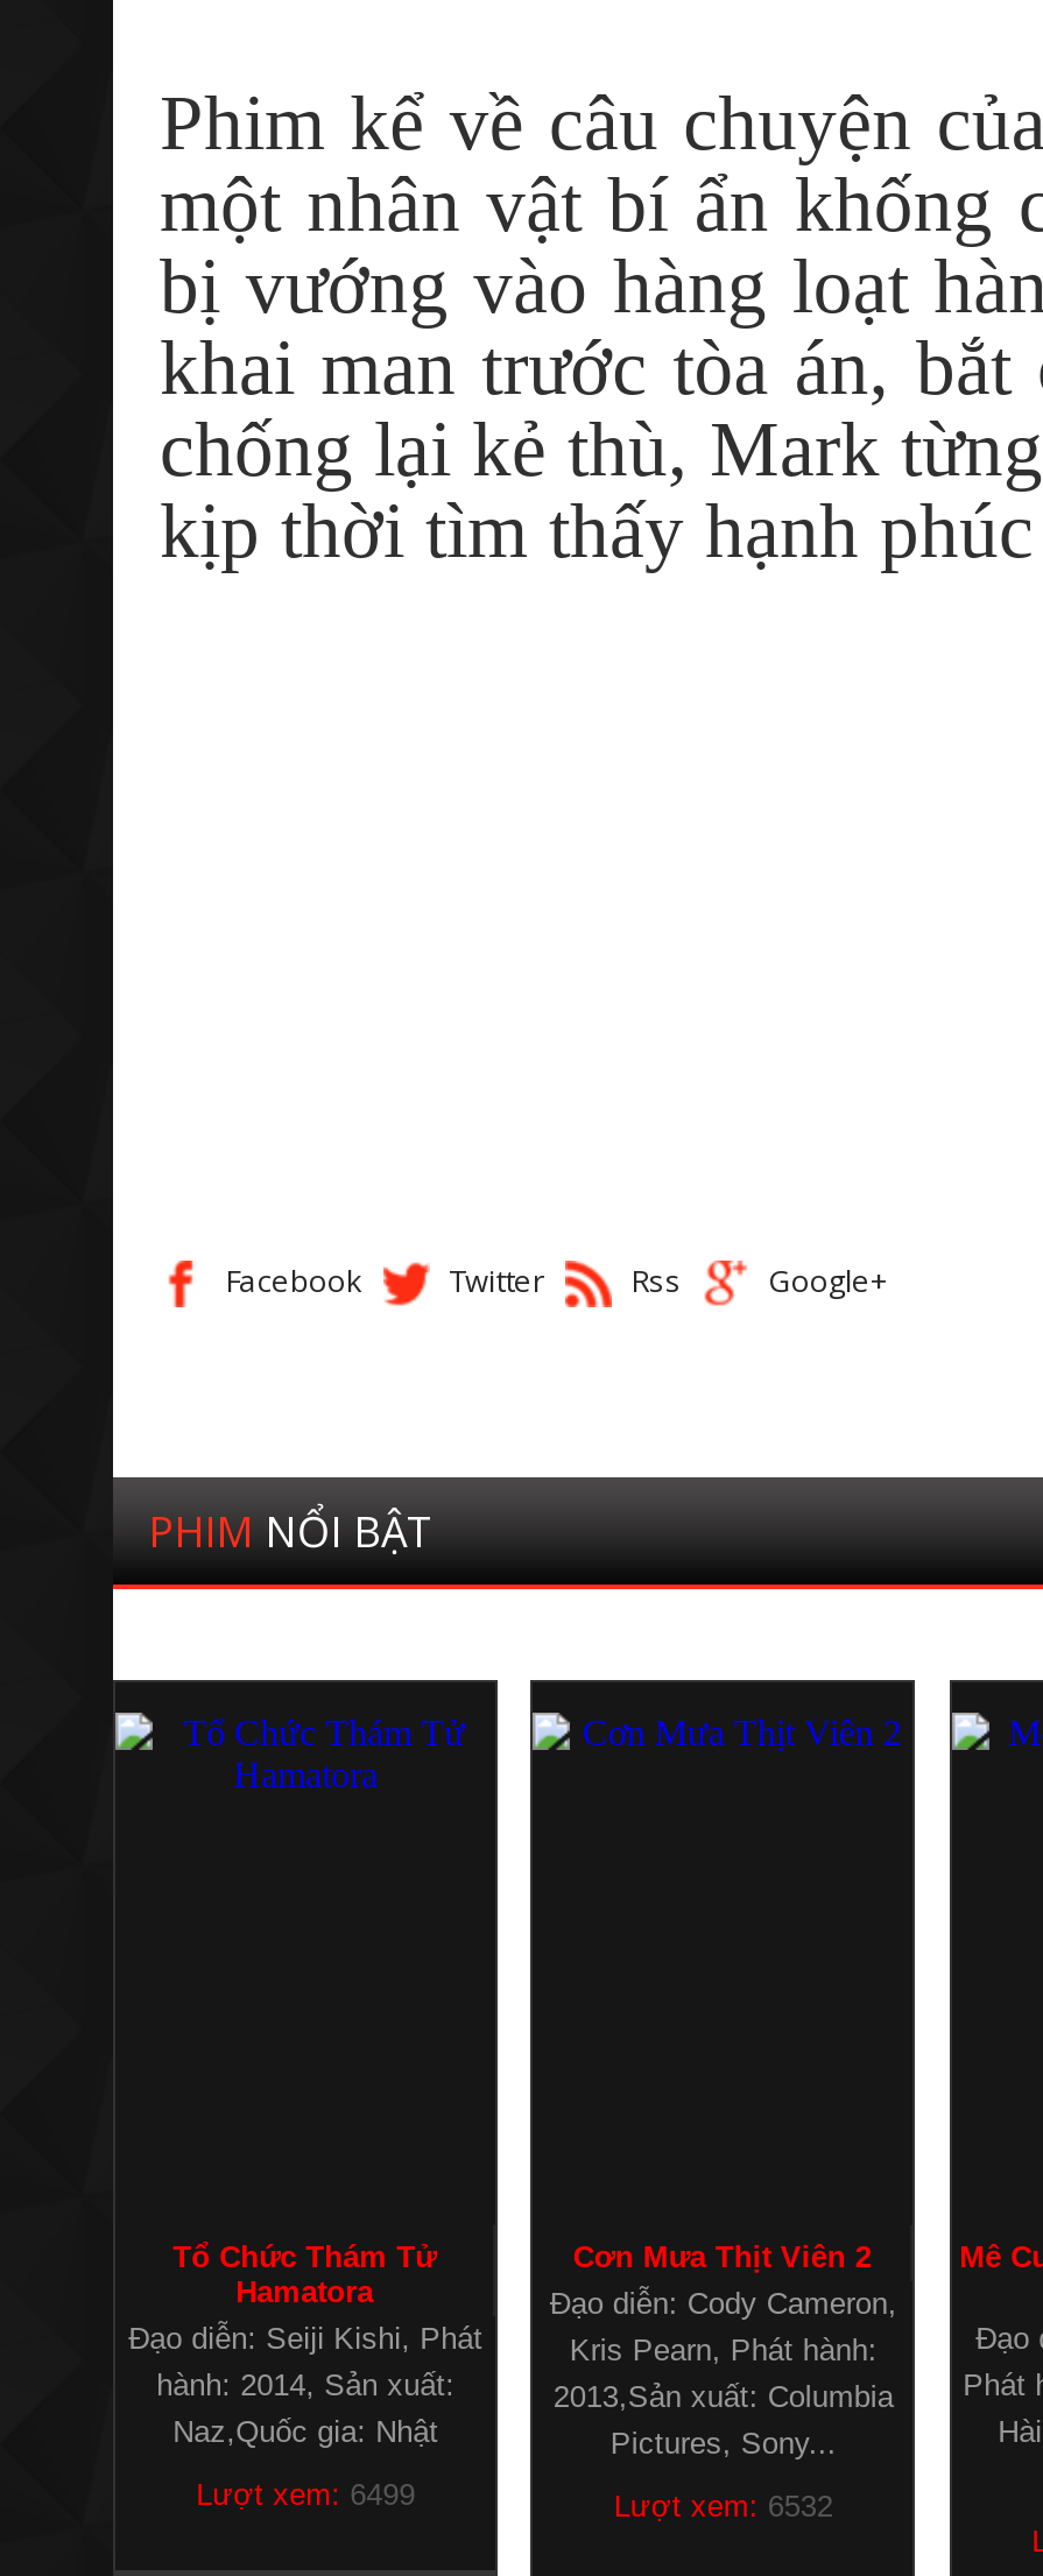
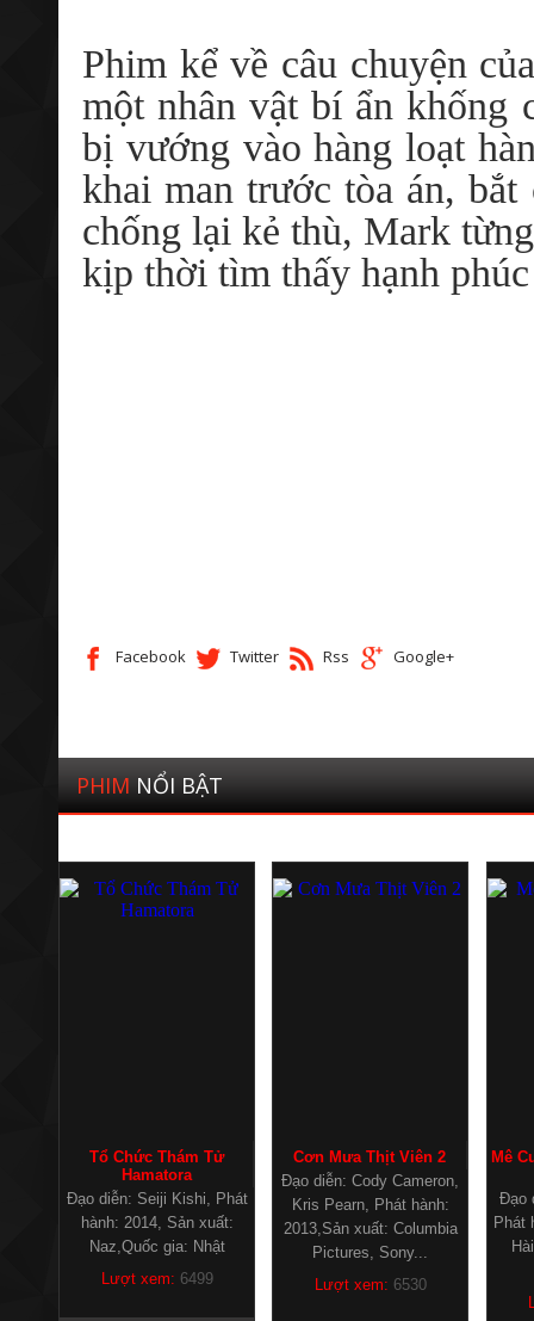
[614,2488,833,2523] Lượt xem: 6532 -> [314,1276,426,1293] Lượt xem: 6530

